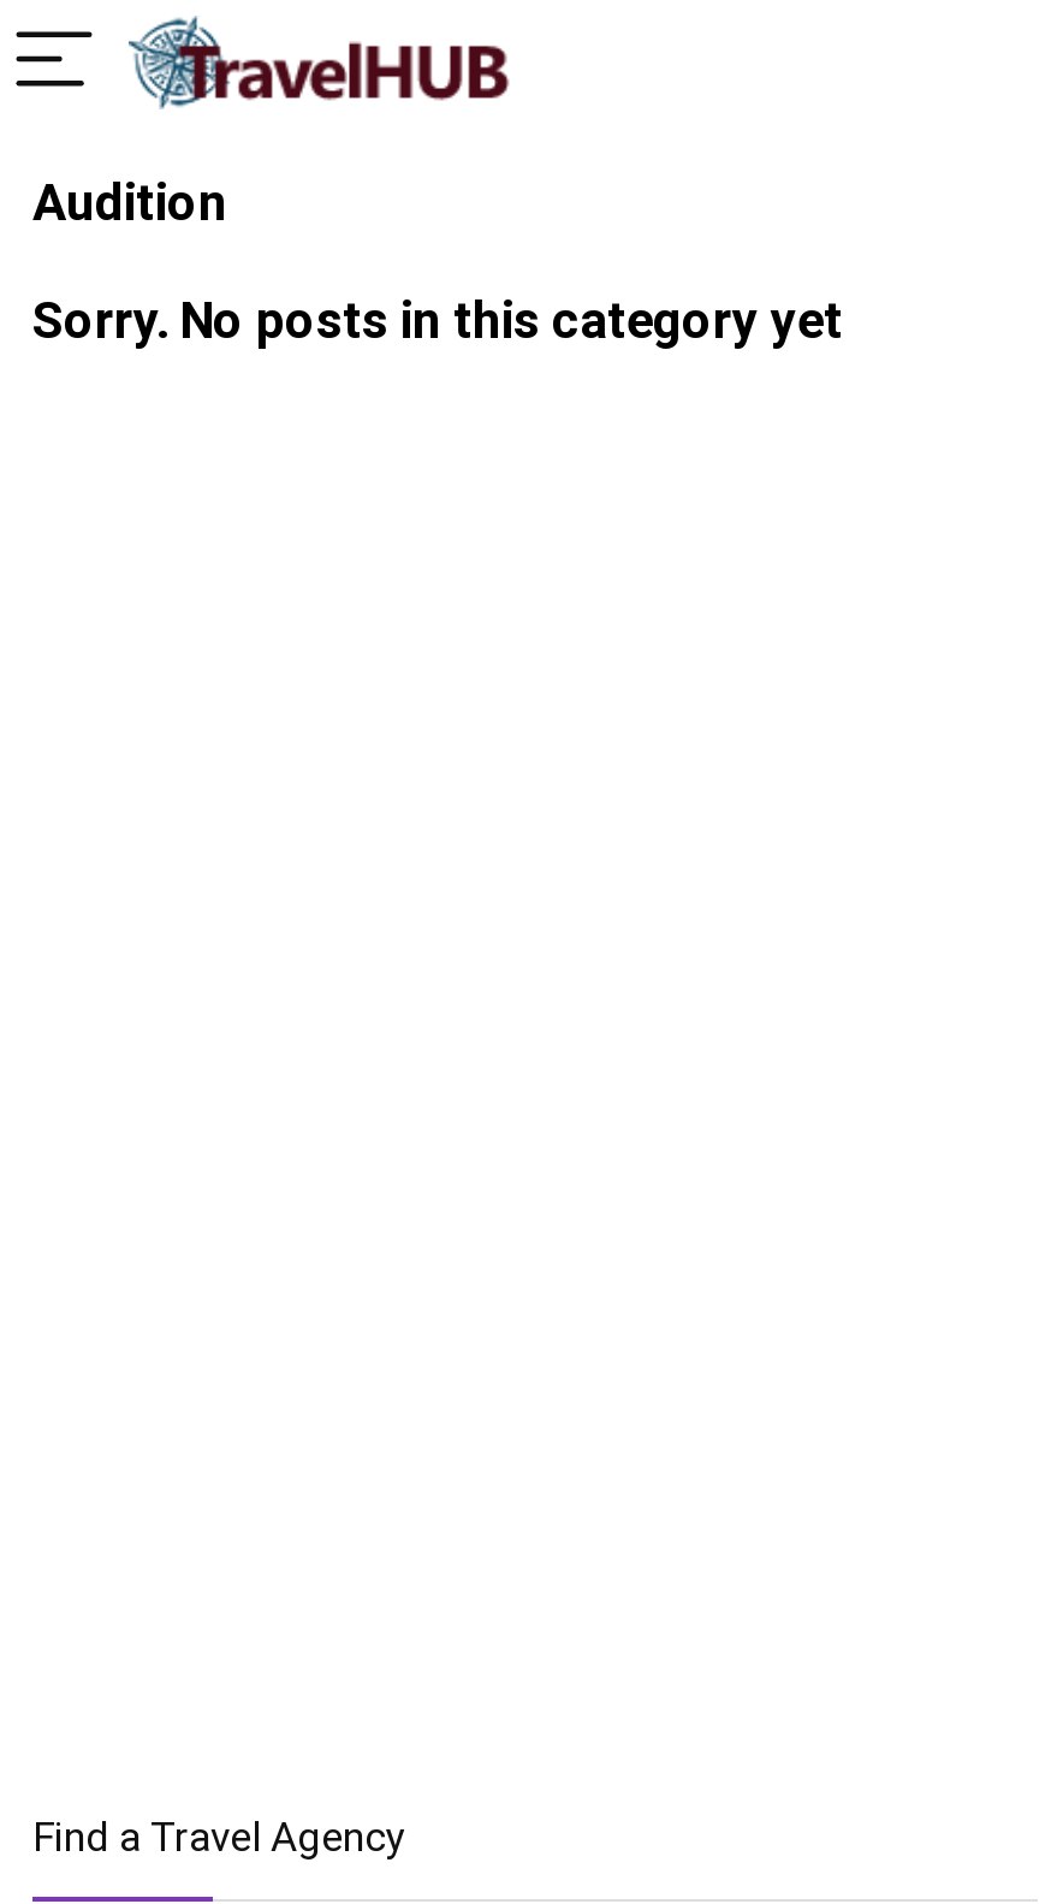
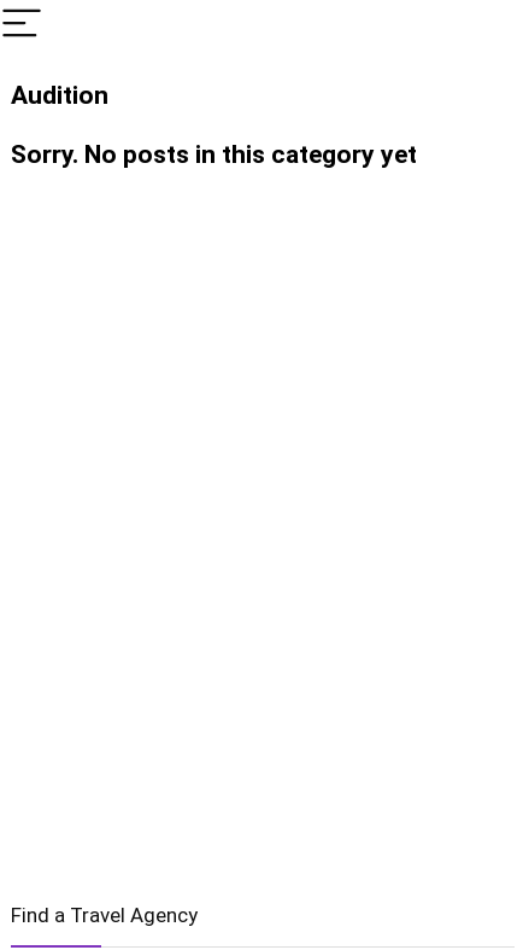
[126,16,511,109] [image] -> none

